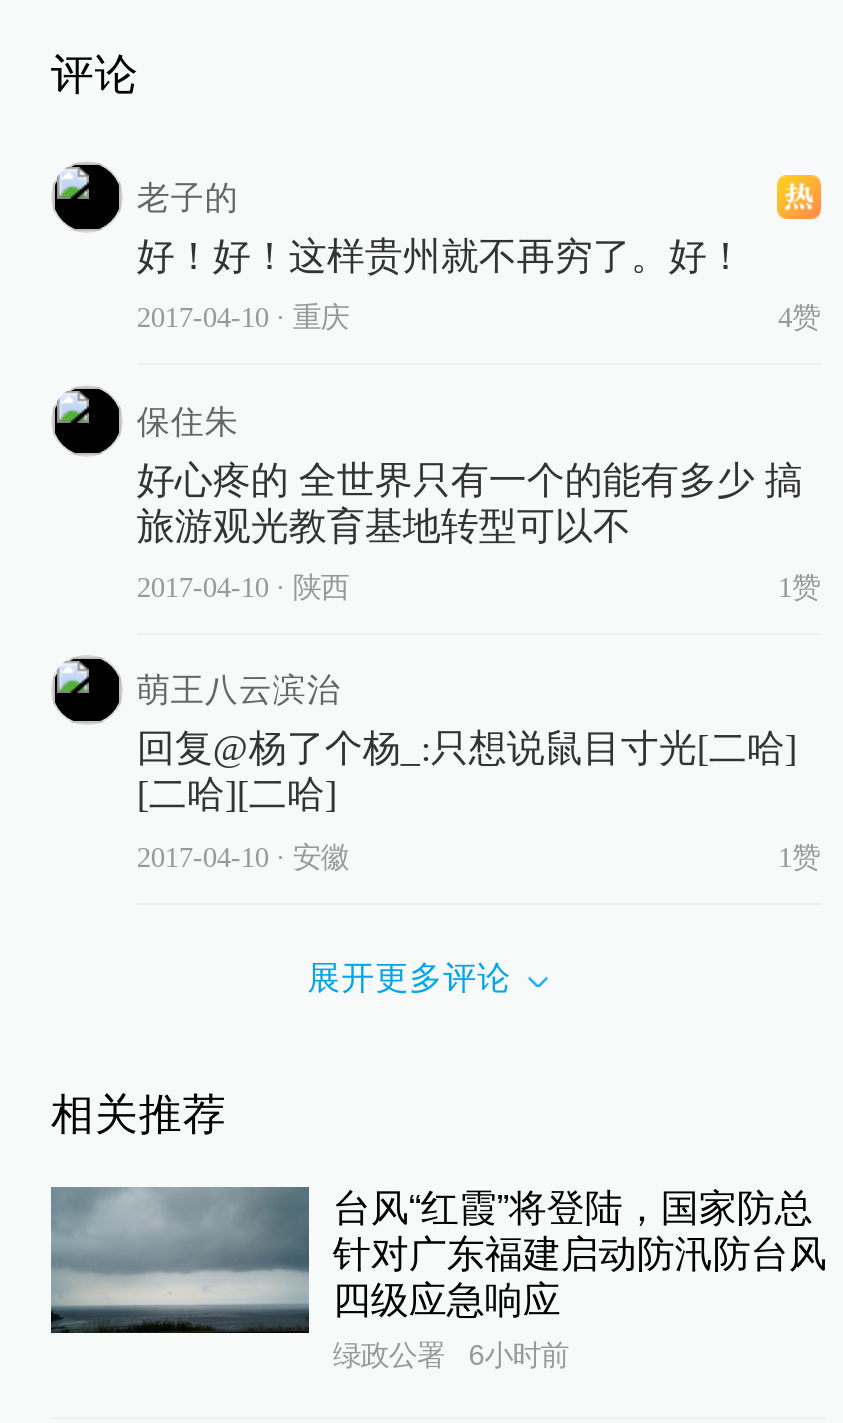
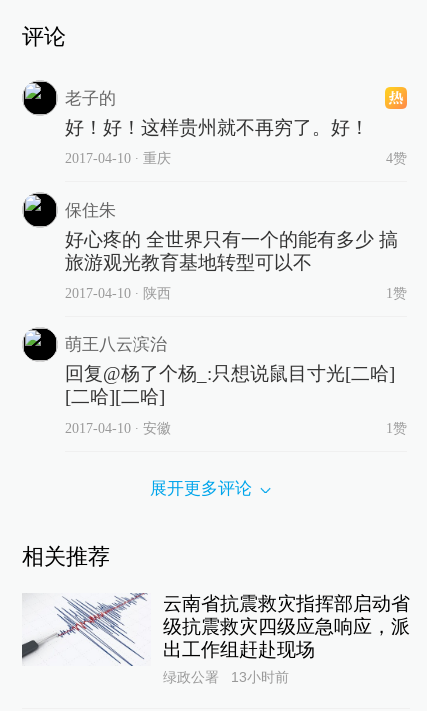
[49,1185,827,1335] [image] | 台风“红霞”将登陆，国家防总 | 针对广东福建启动防汛防台风 | 四级应急响应 -> [21,593,410,666] [image] | 云南省抗震救灾指挥部启动省 | 级抗震救灾四级应急响应，派 | 出工作组赶赴现场
[333,1340,569,1372] 绿政公署 6小时前 -> [163,669,289,685] 绿政公署 13小时前

